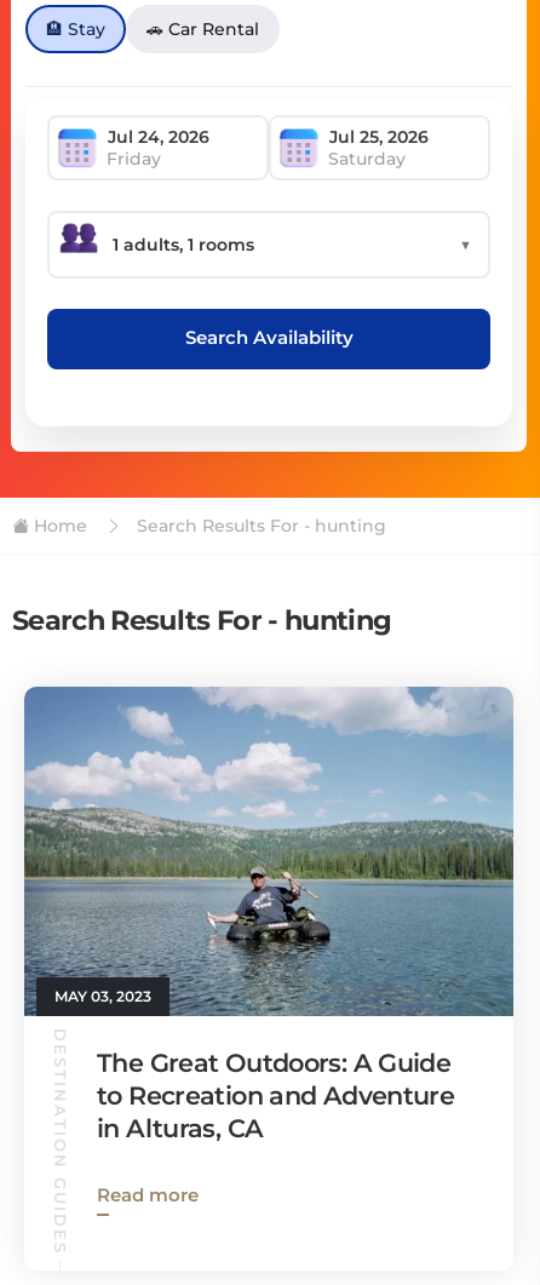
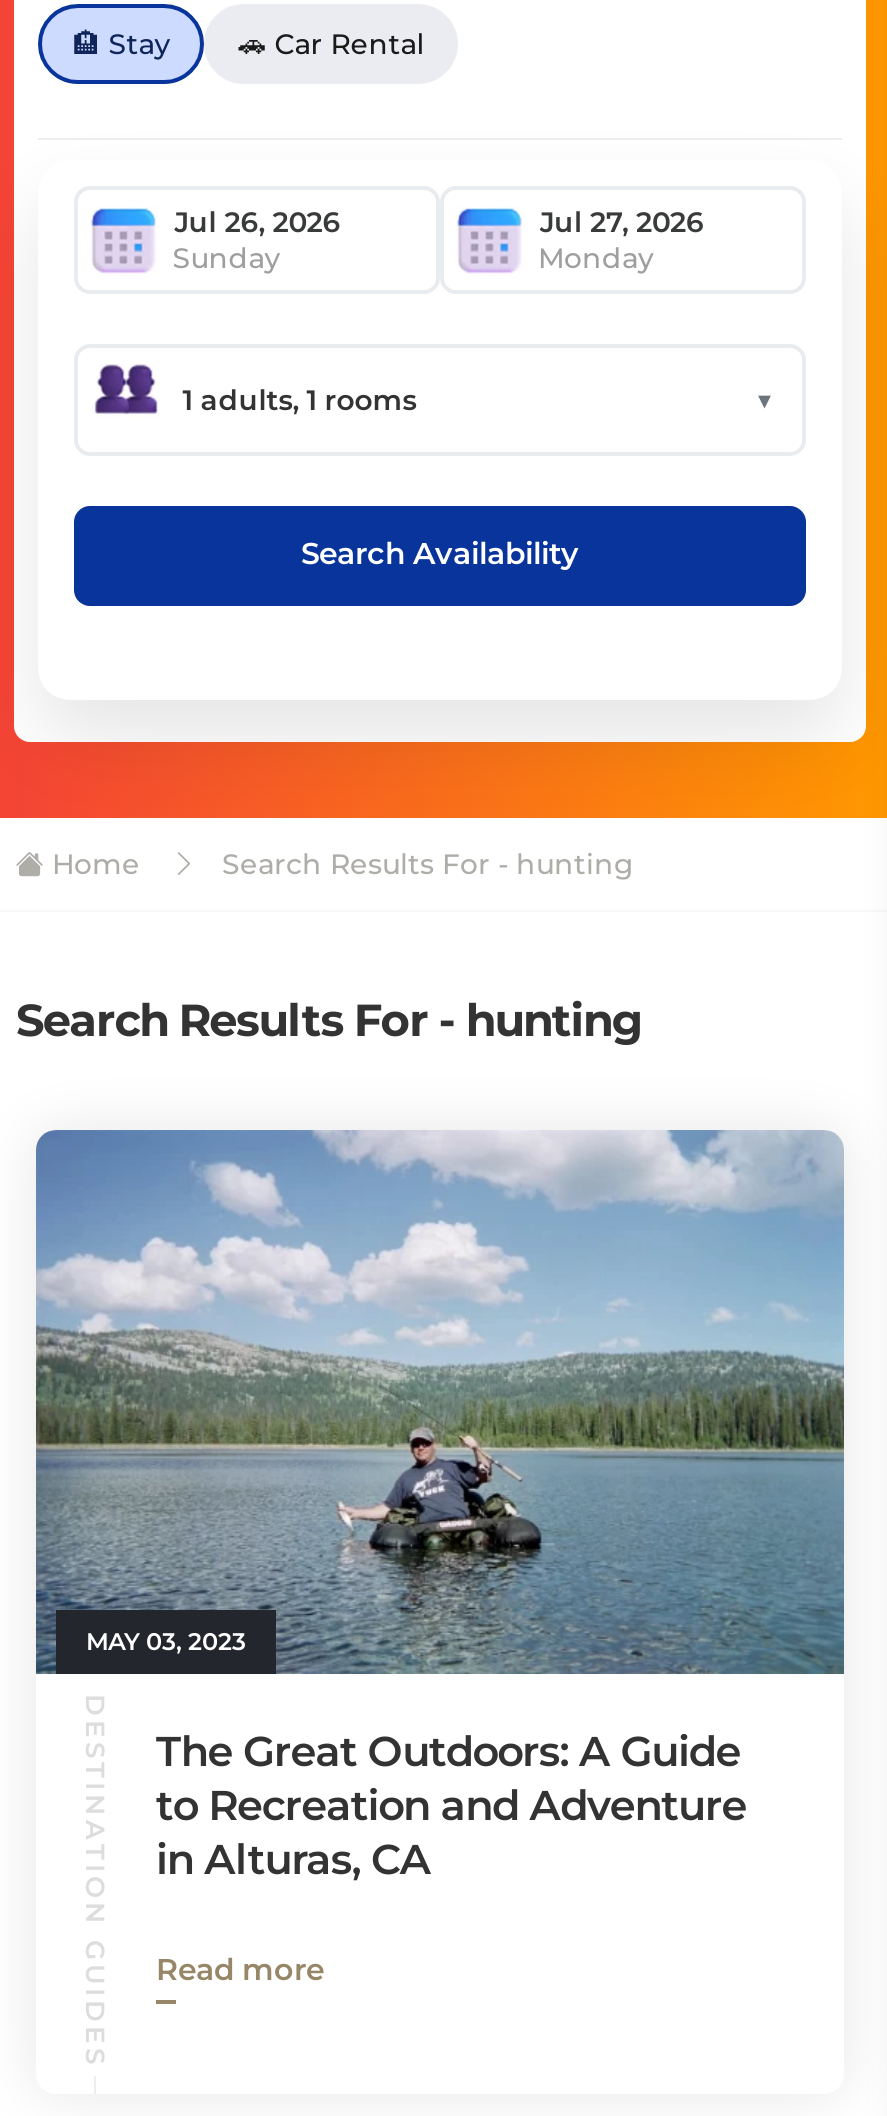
[107,147,406,169] Friday | Saturday -> [172,239,654,275] Sunday | Monday

